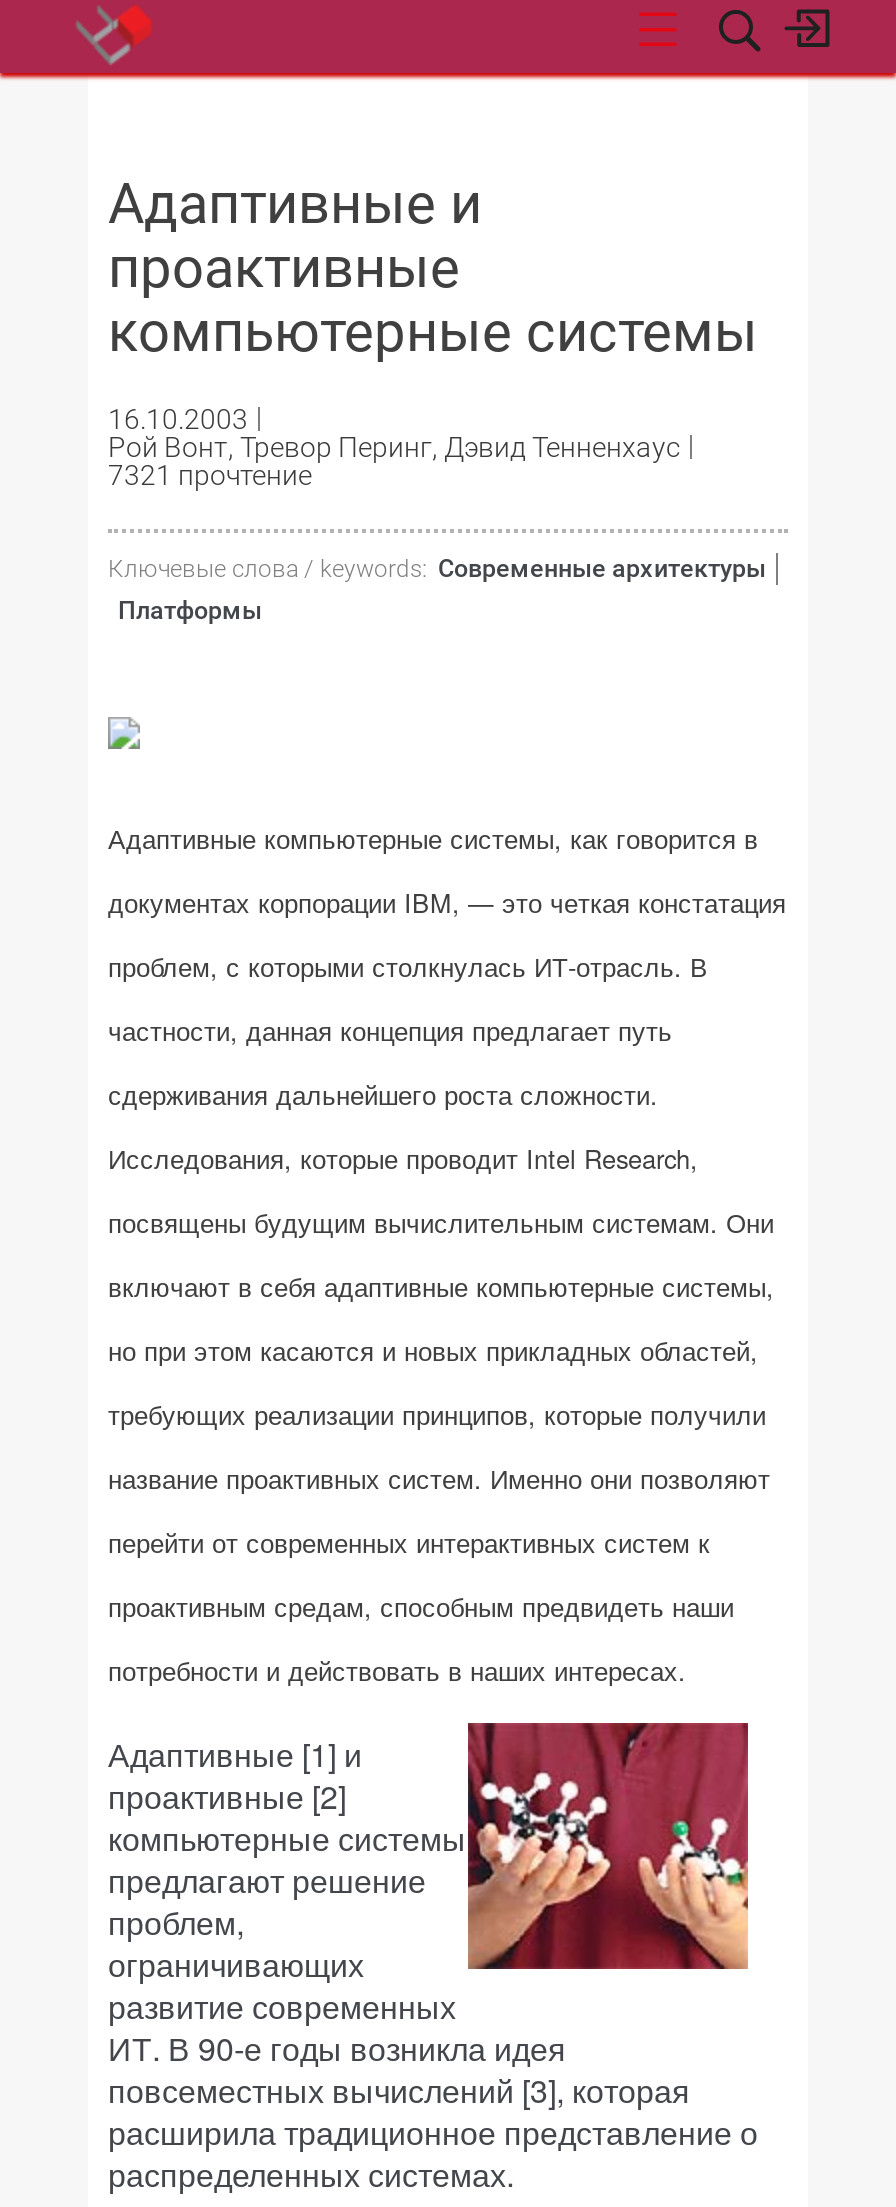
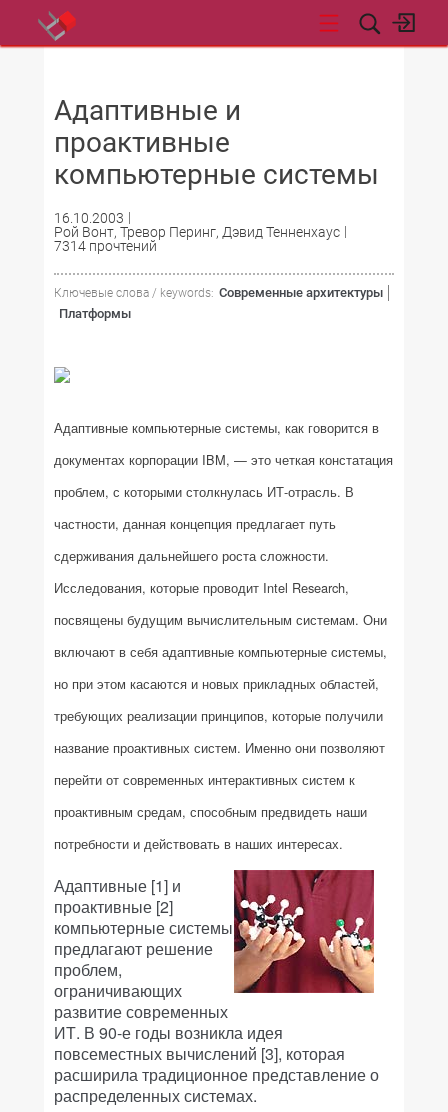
[108,459,312,491] 7321 прочтение -> [54,238,157,254] 7314 прочтений

